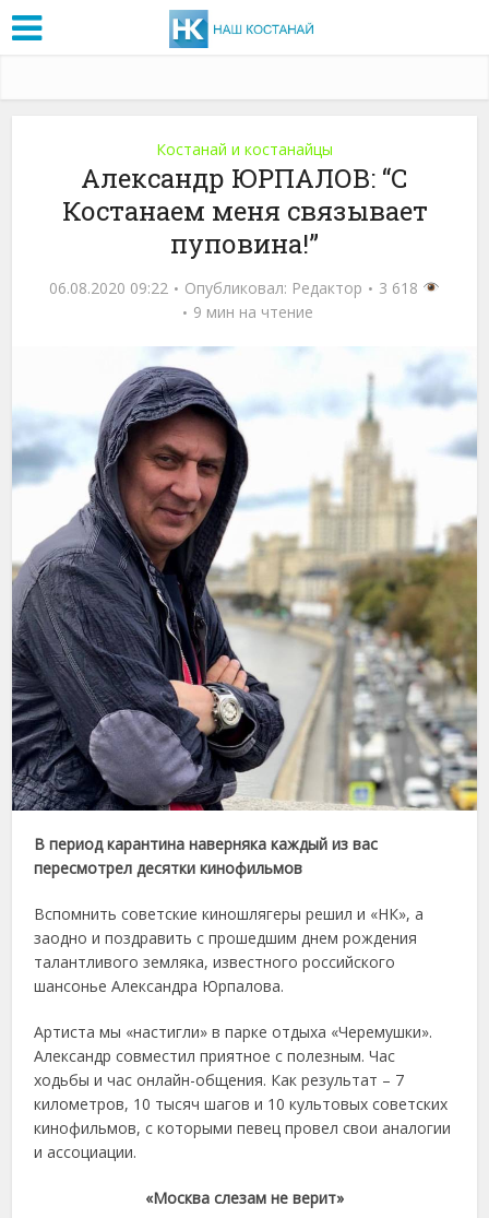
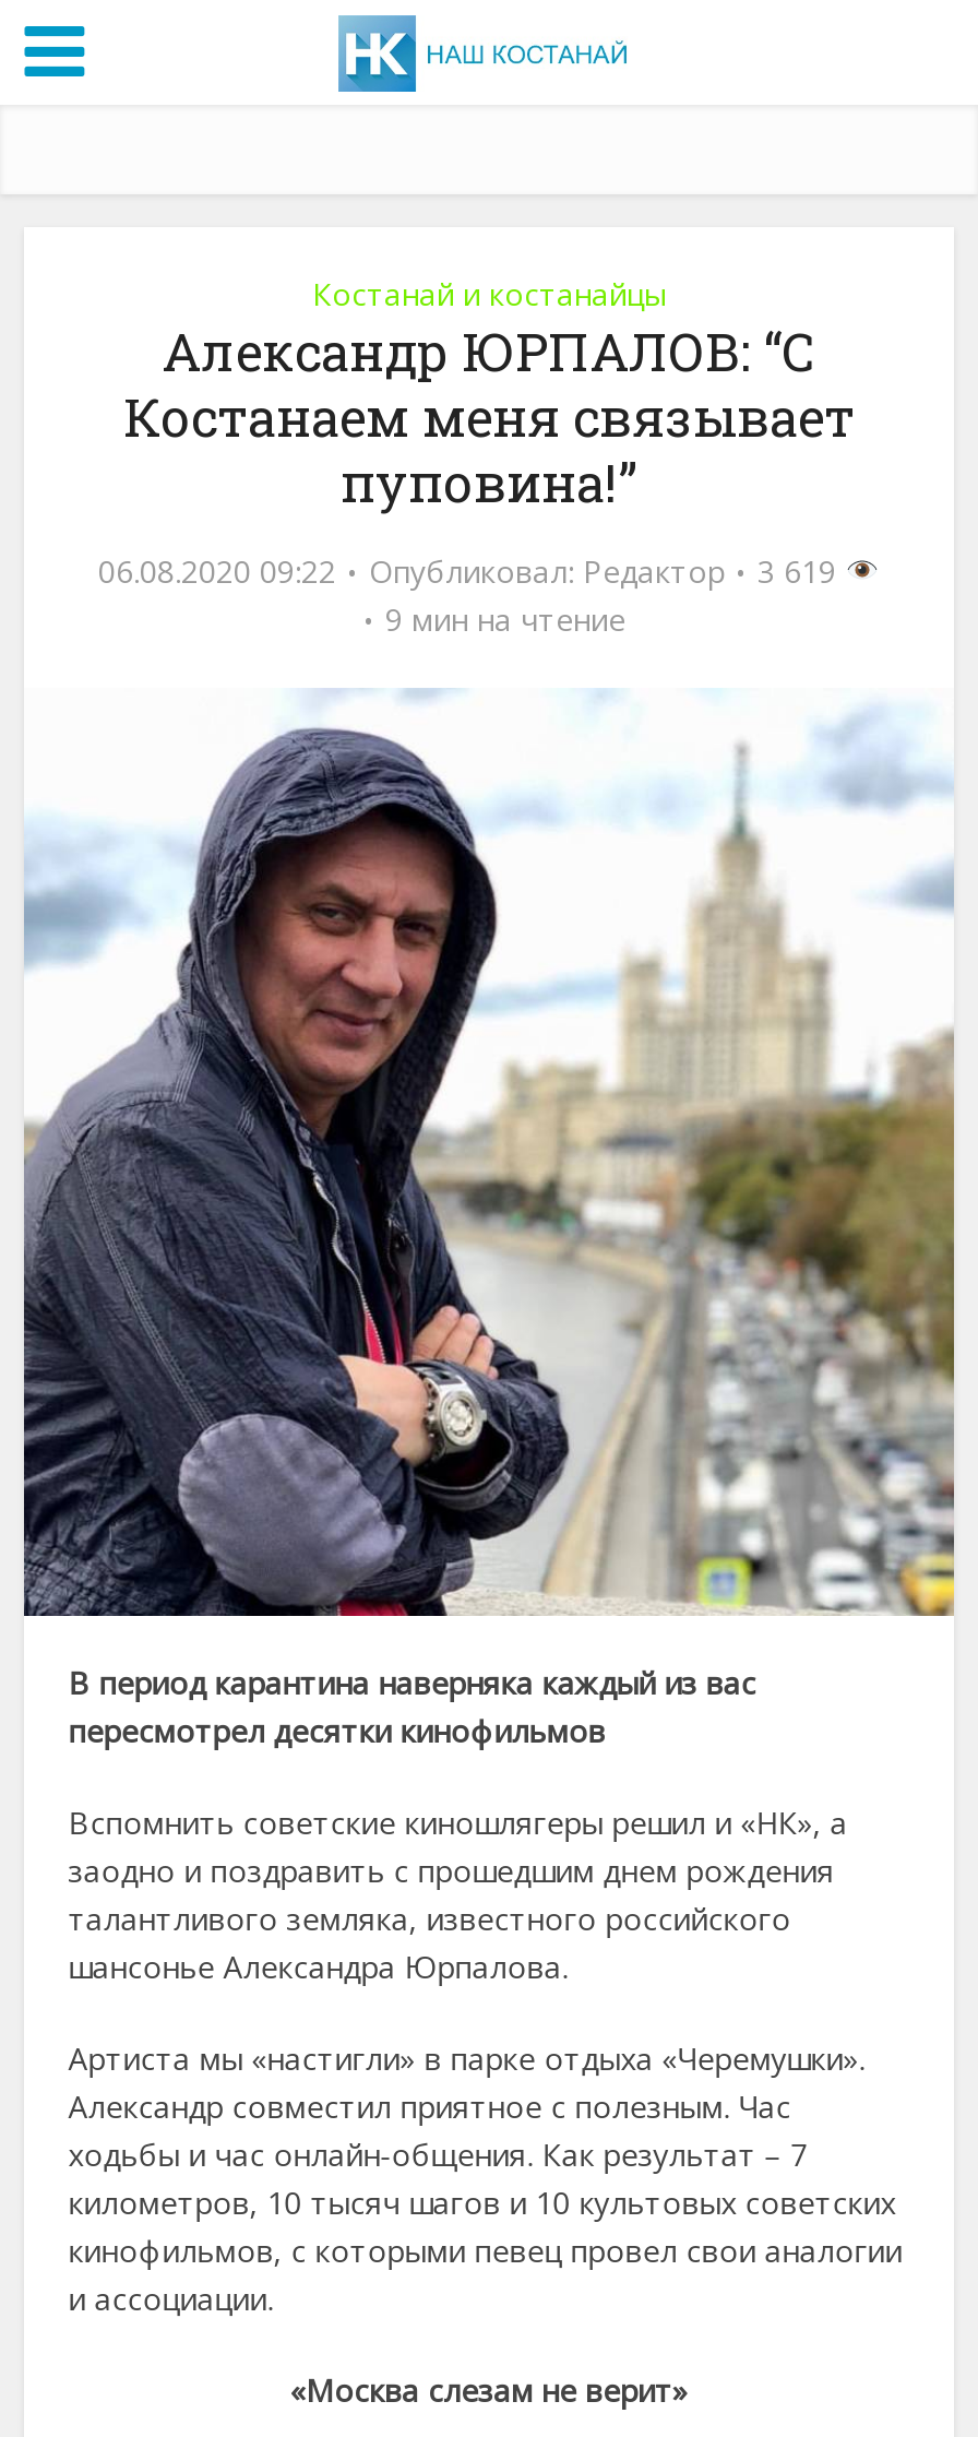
[49,277,422,298] 06.08.2020 09:22 Опубликовал: Редактор 3 618 -> [98,549,845,591] 06.08.2020 09:22 Опубликовал: Редактор 3 619

